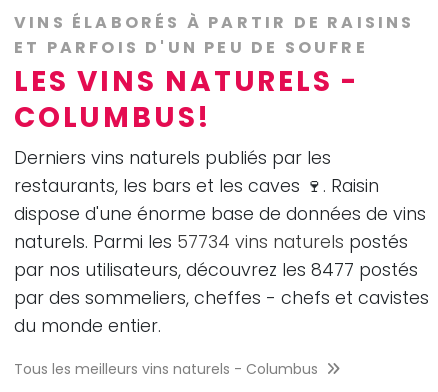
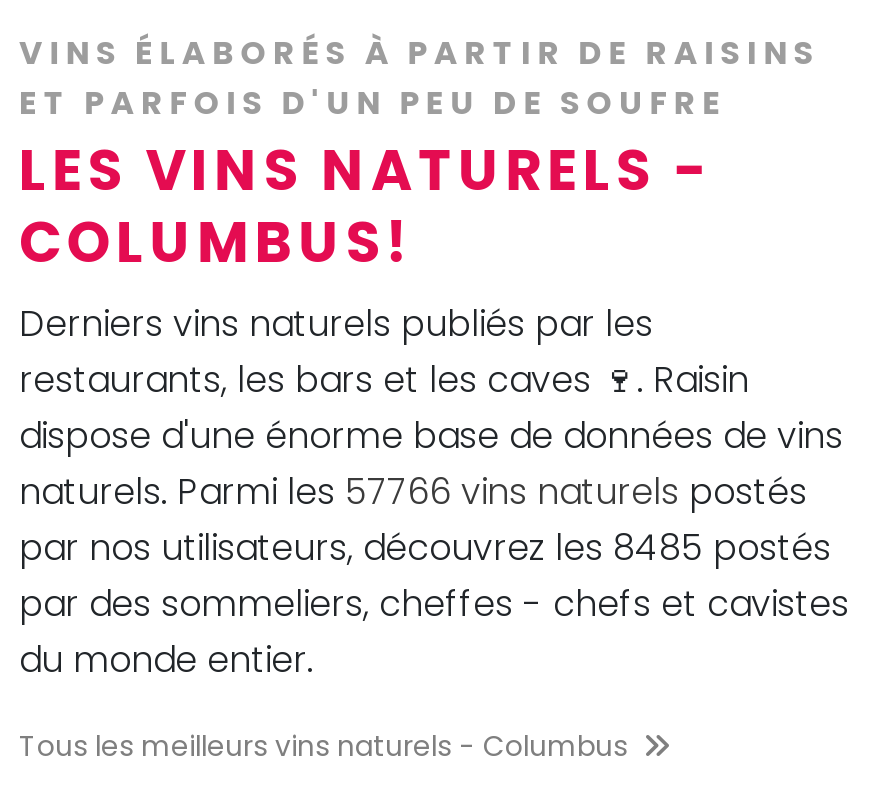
[14,230,408,254] naturels. Parmi les 57734 vins naturels postés -> [19,468,807,516] naturels. Parmi les 57766 vins naturels postés
[14,258,418,282] par nos utilisateurs, découvrez les 8477 postés -> [19,524,831,572] par nos utilisateurs, découvrez les 8485 postés

